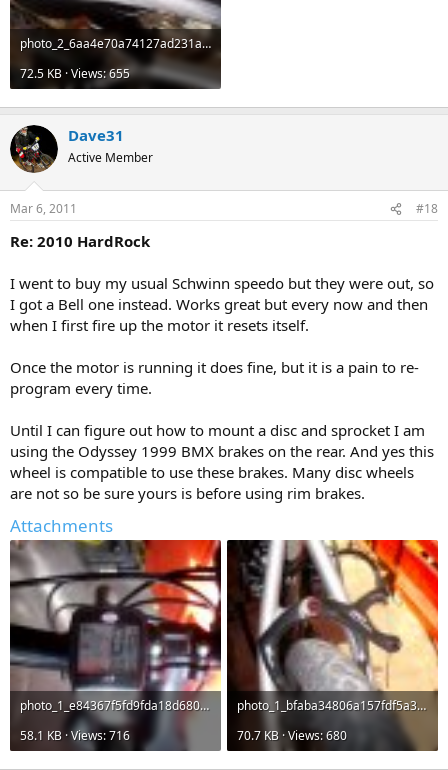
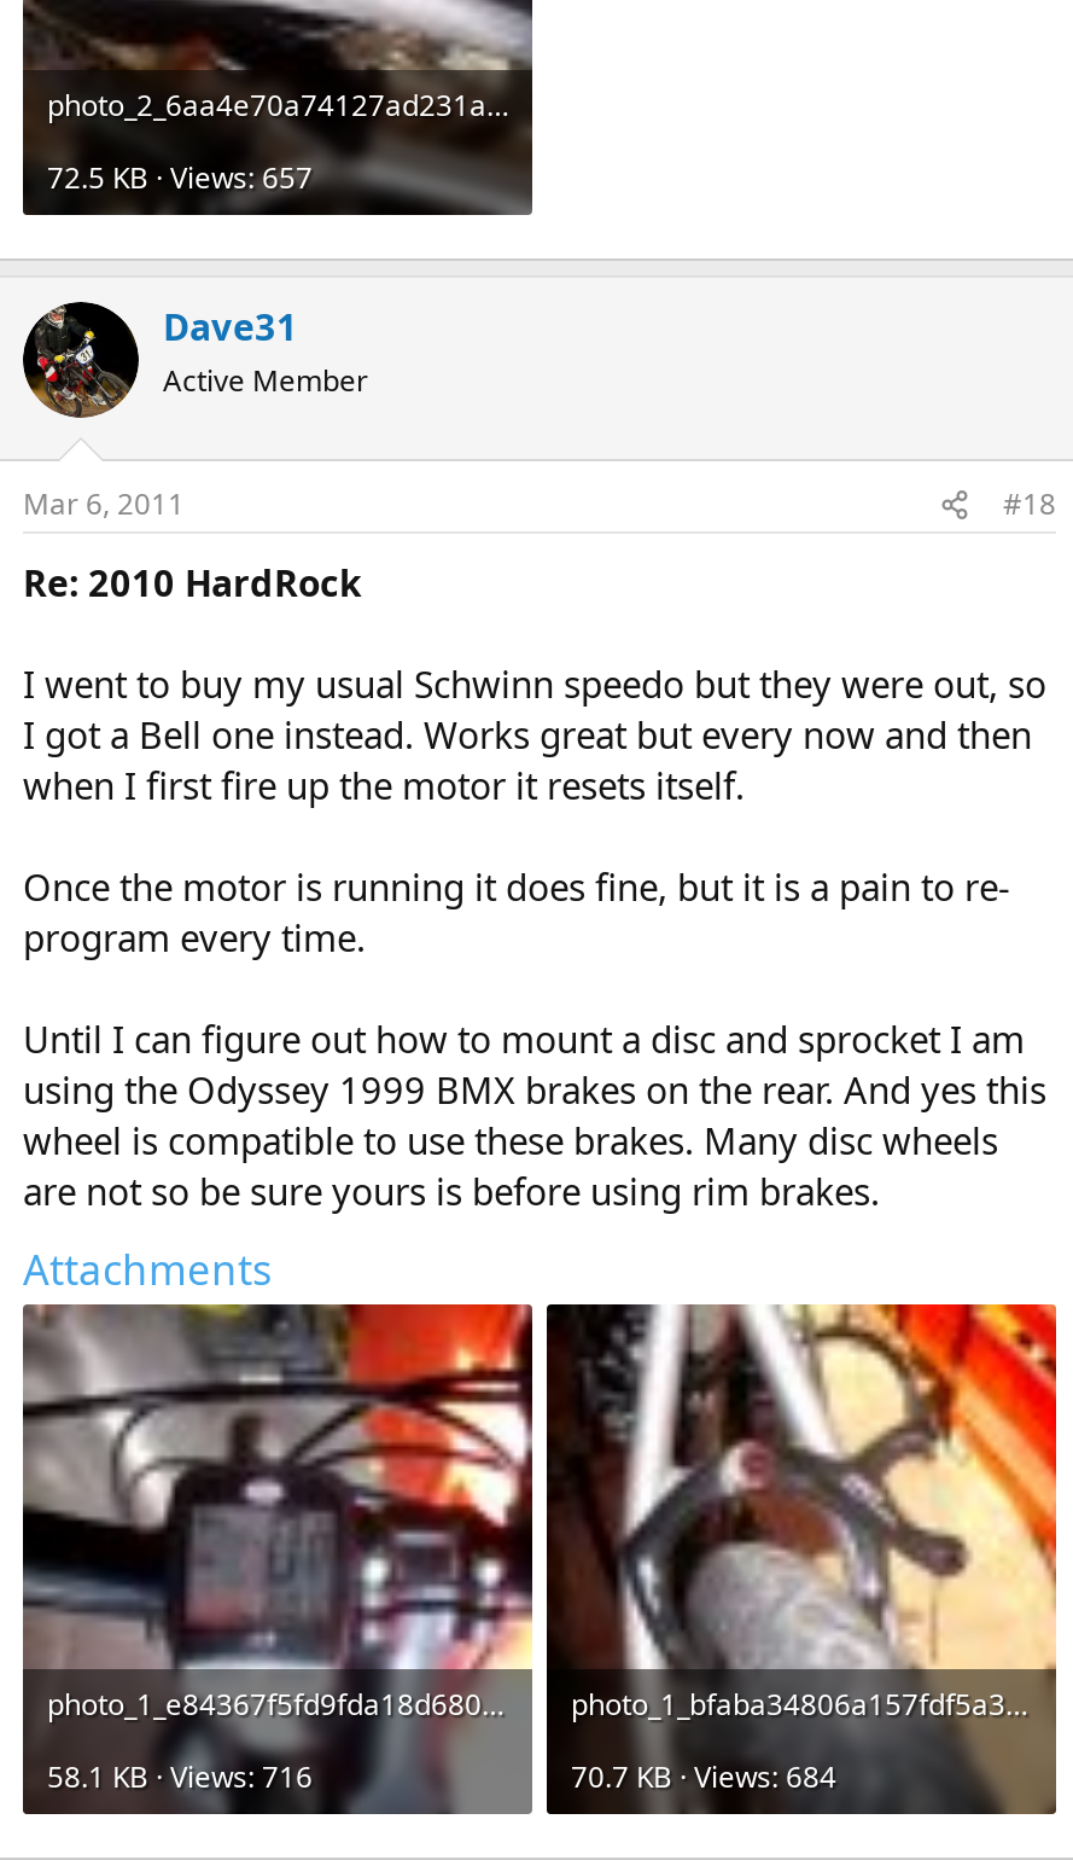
[20,65,130,82] 72.5 KB · Views: 655 -> [47,158,313,199] 72.5 KB · Views: 657
[237,727,347,744] 70.7 KB · Views: 680 -> [571,1757,836,1798] 70.7 KB · Views: 684

